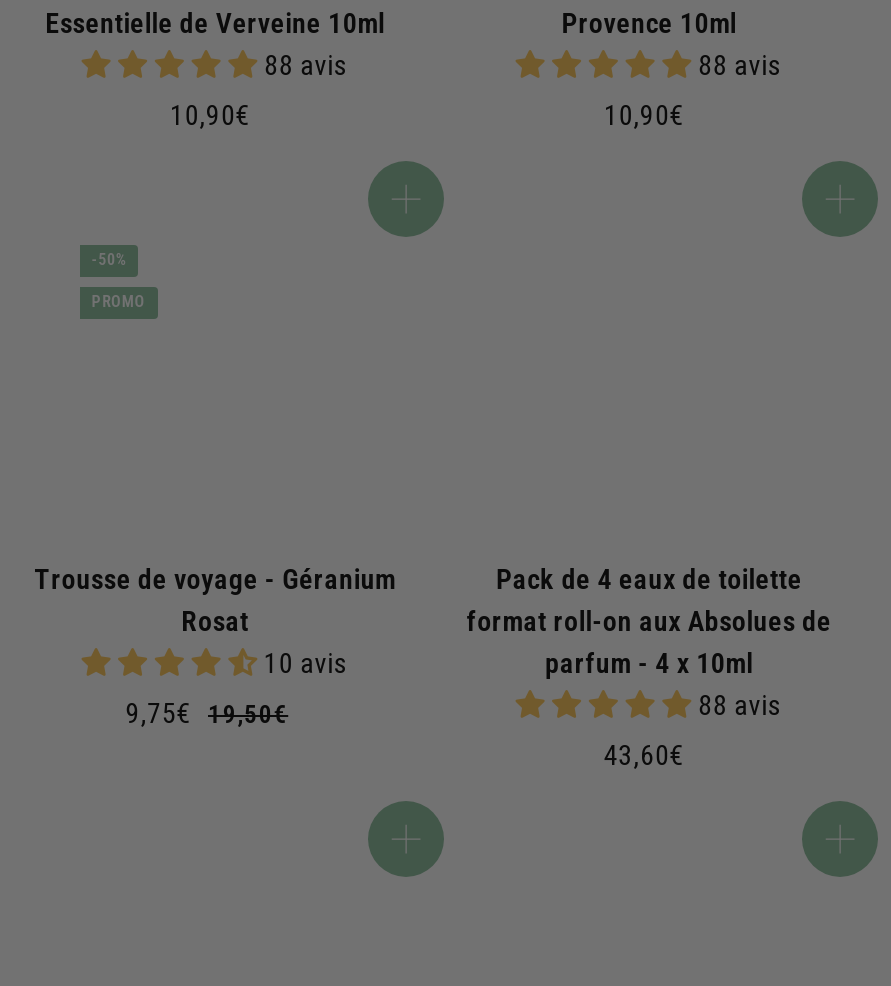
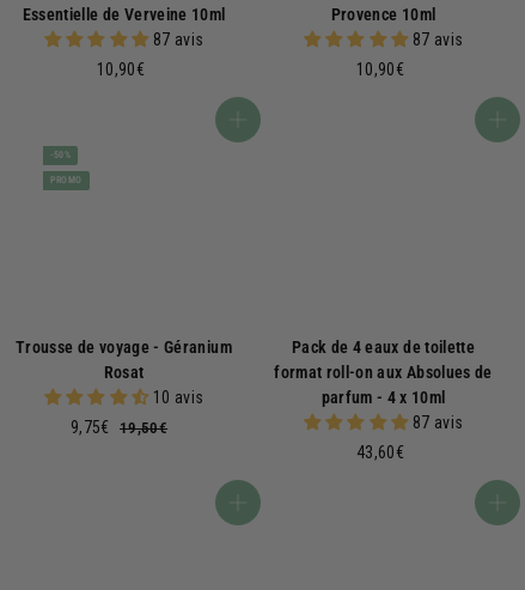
[264,49,349,81] 88 avis -> [153,29,204,49] 87 avis
[698,49,783,81] 88 avis -> [412,29,463,49] 87 avis
[698,690,783,722] 88 avis -> [412,413,463,432] 87 avis

